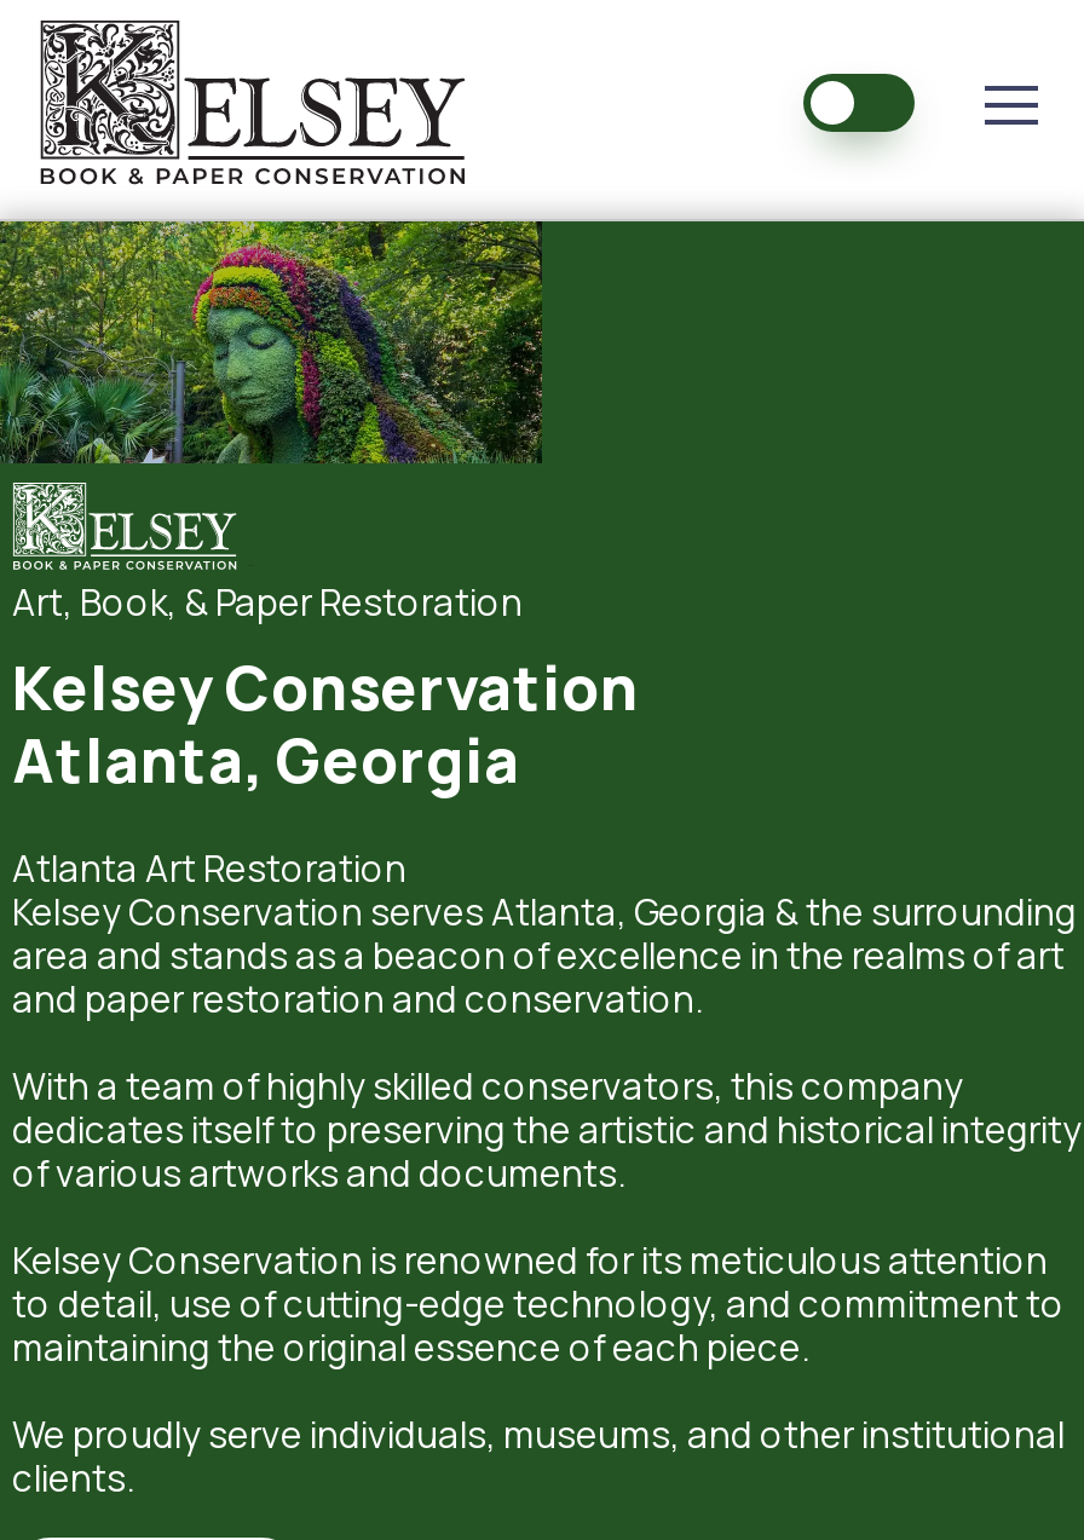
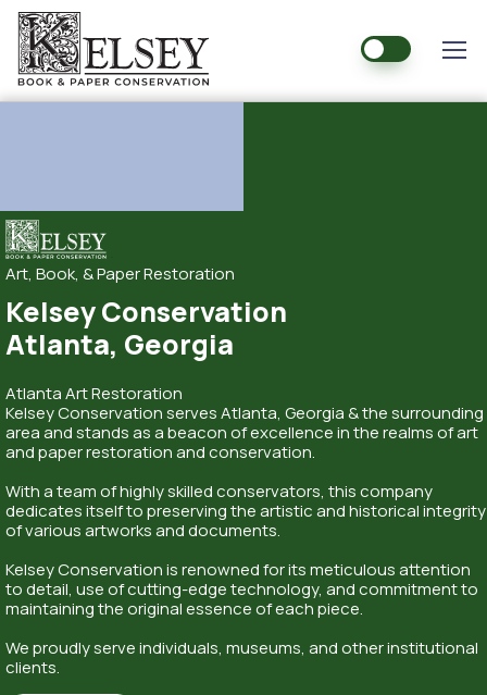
[7,219,542,463] [image] -> none

